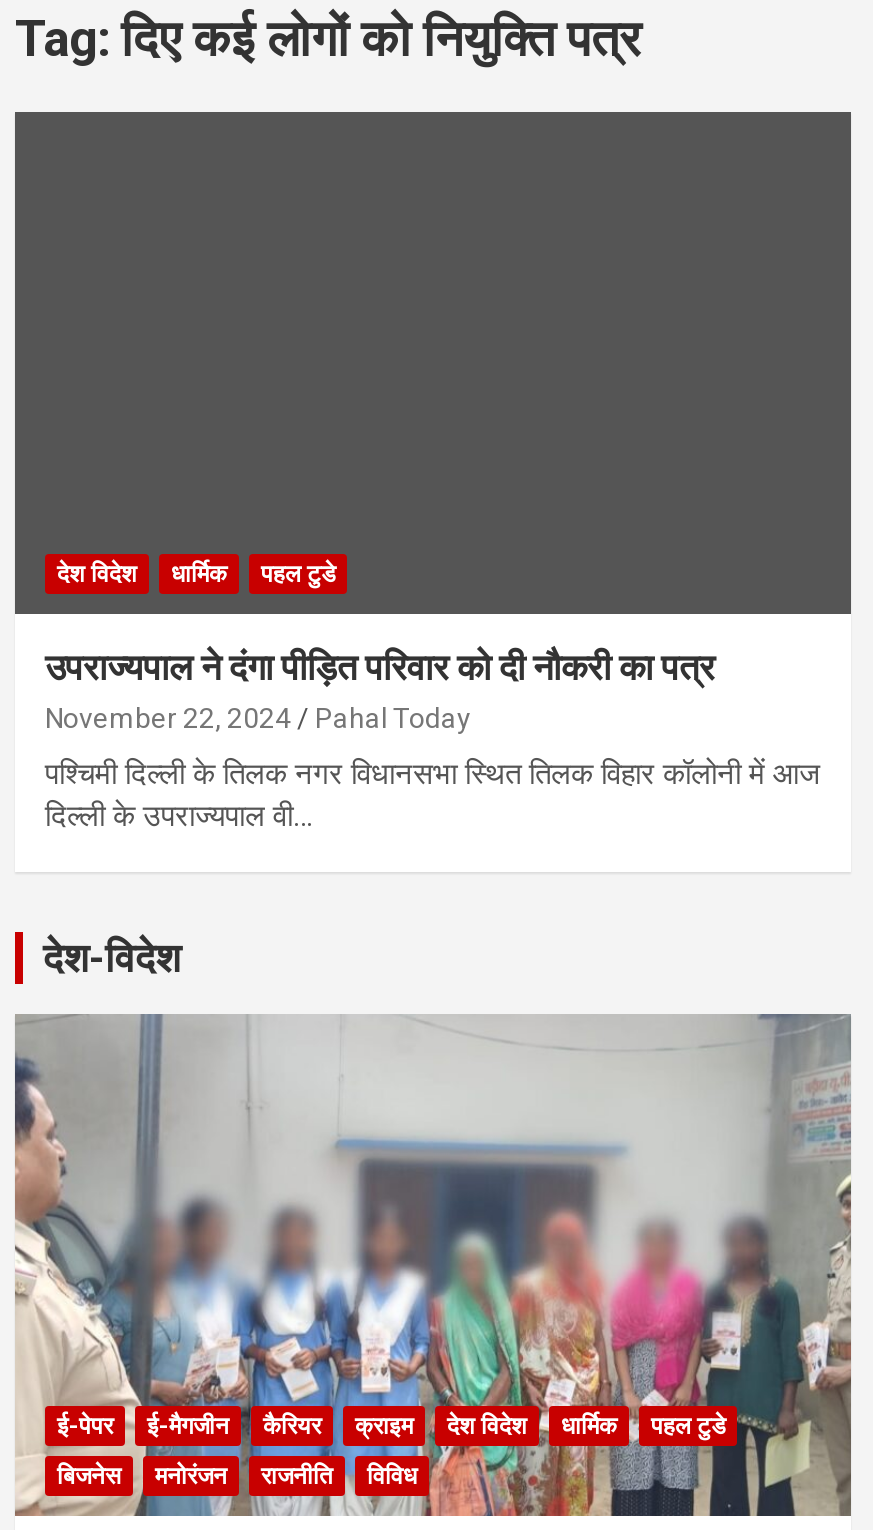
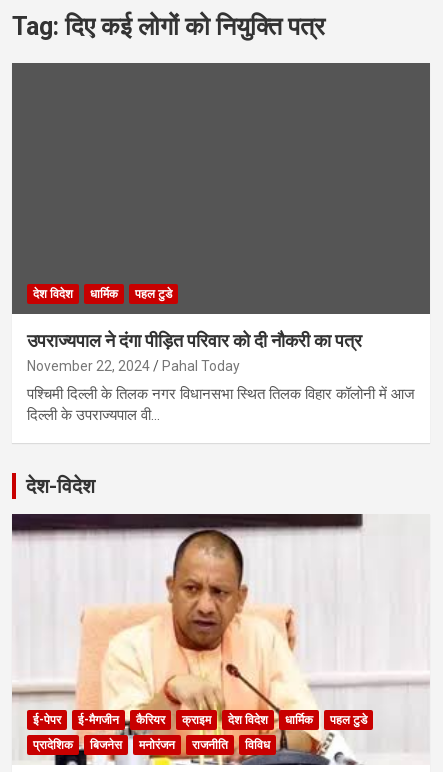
[13,1012,853,1518] [image] -> [12,513,430,766] [image]
none -> [33,738,73,752] प्रादेशिक

